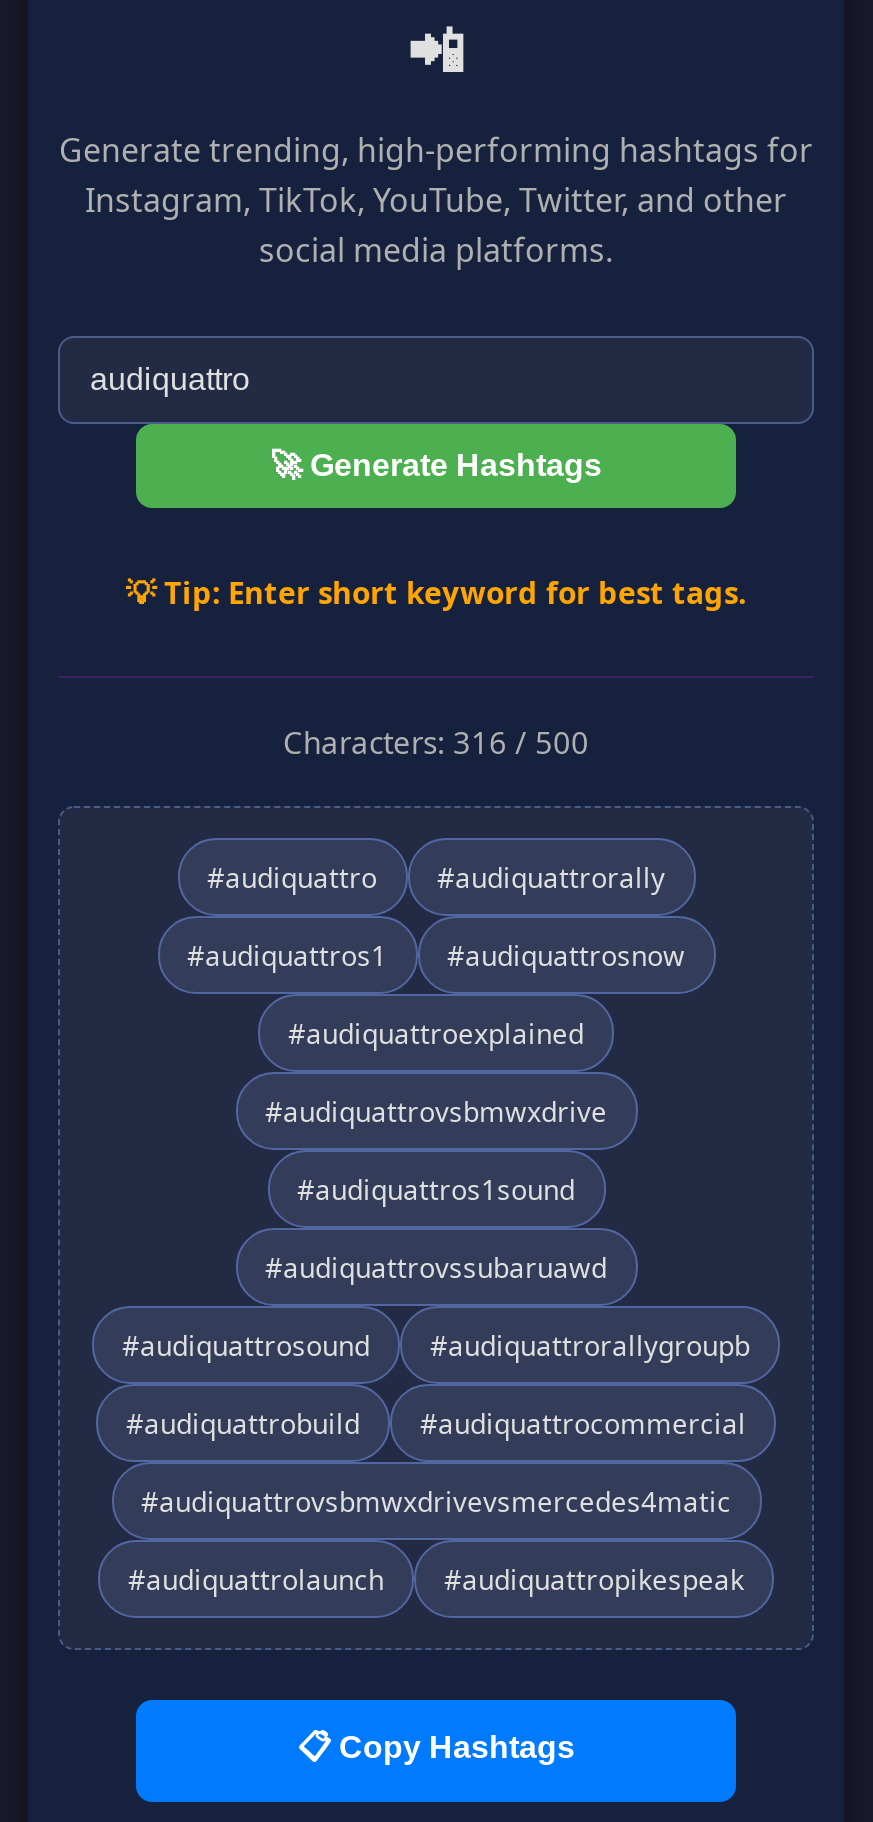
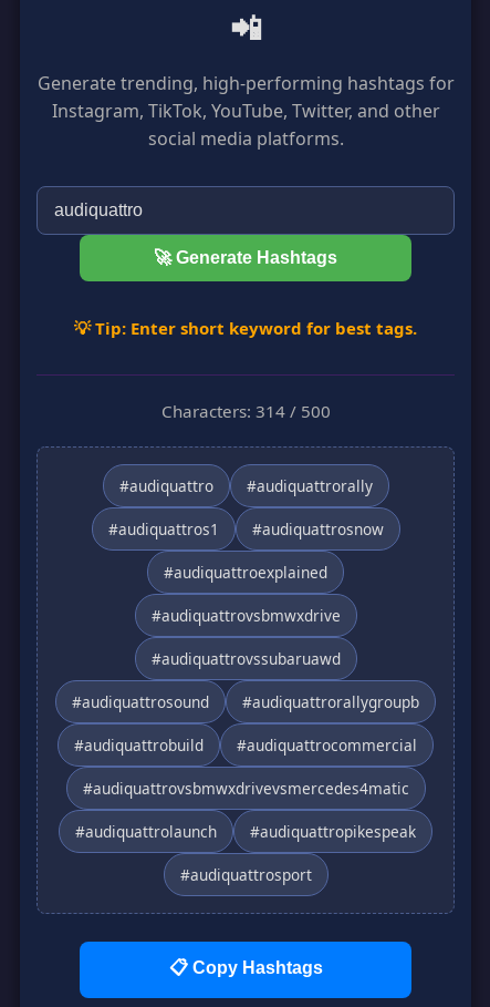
[283,722,589,762] Characters: 316 / 500 -> [161,400,330,422] Characters: 314 / 500
[297,1170,575,1208] #audiquattros1sound -> none
moved [122,1248,750,1598] -> [72,648,419,842]: #audiquattrovssubaruawd | #audiquattrosound | #audiquattrorallygroupb | #audiquattrobuild | #audiquattrocommercial | #audiquattrovsbmwxdrivevsmercedes4matic | #audiquattrolaunch | #audiquattropikespeak
none -> [180,864,311,885] #audiquattrosport

